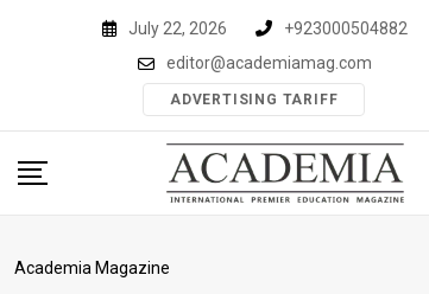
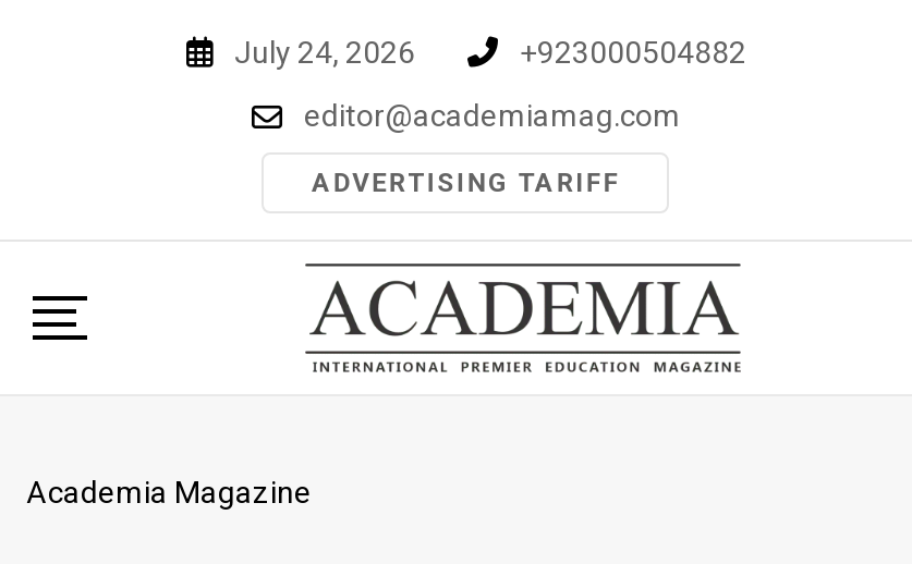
[128,18,226,37] July 22, 2026 -> [234,34,415,69] July 24, 2026

